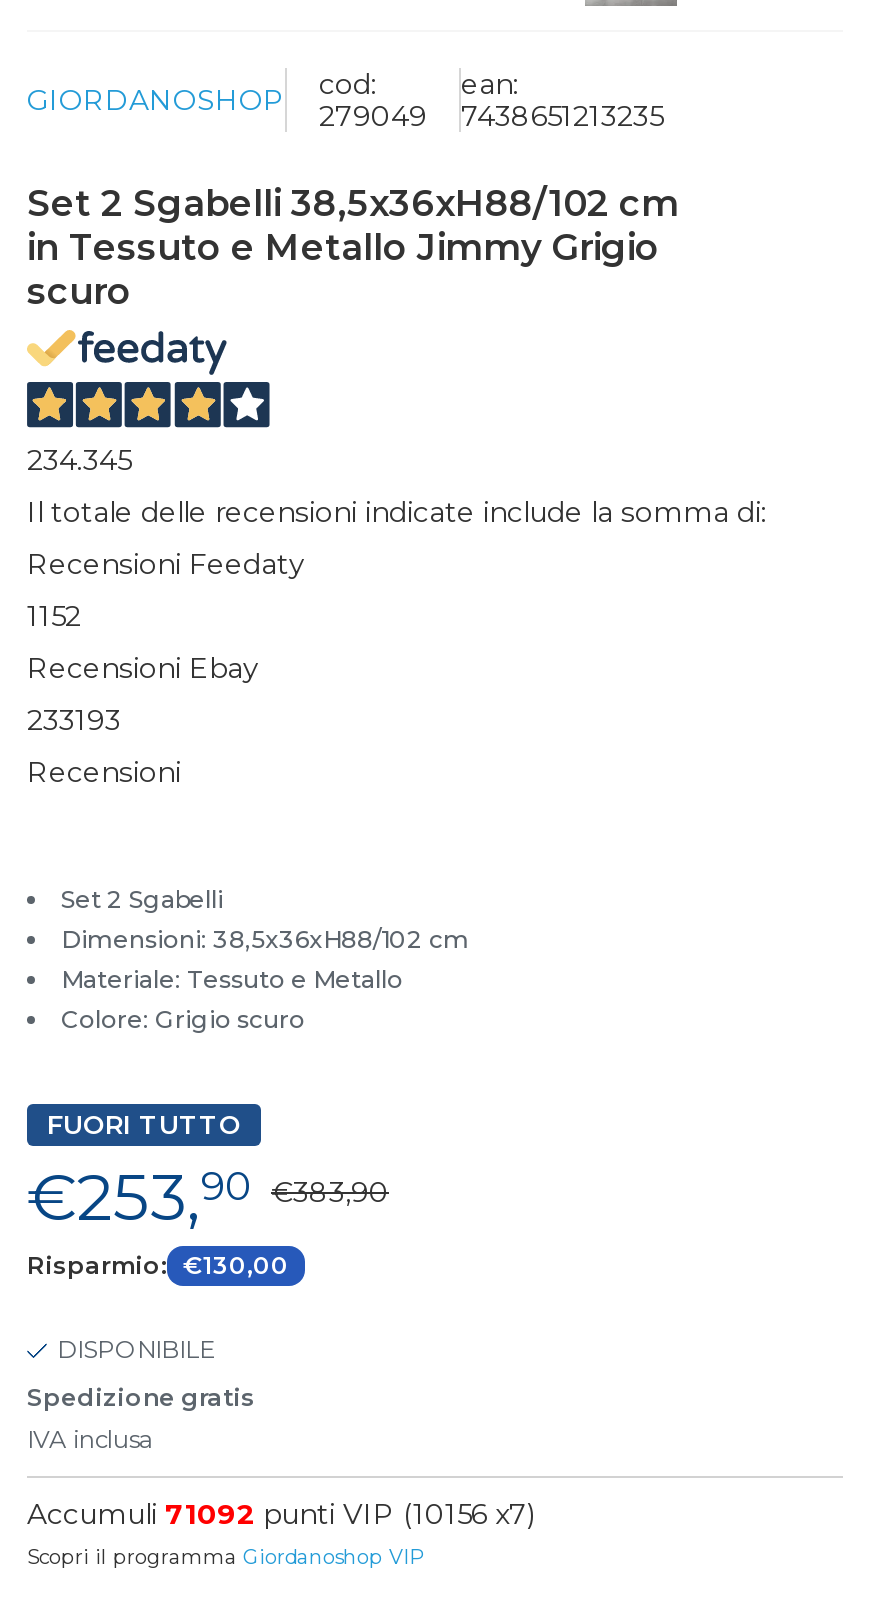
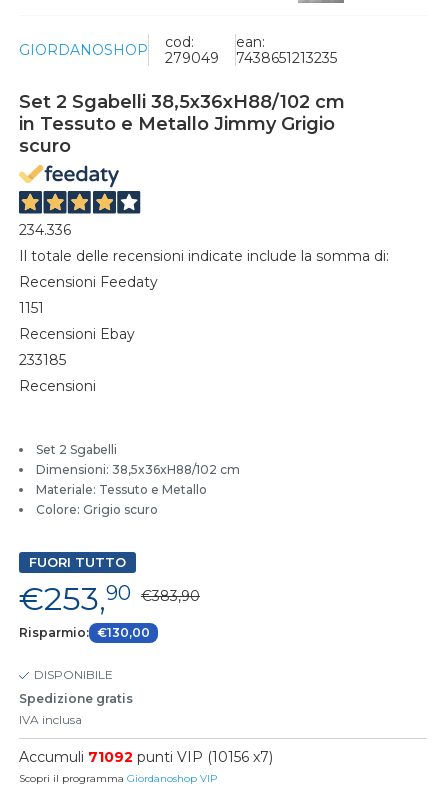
[27,441,131,477] 234.345 -> [19,221,71,239] 234.336
[27,597,81,633] 1152 -> [19,299,44,317] 1151
[27,701,121,737] 233193 -> [19,351,66,369] 233185

